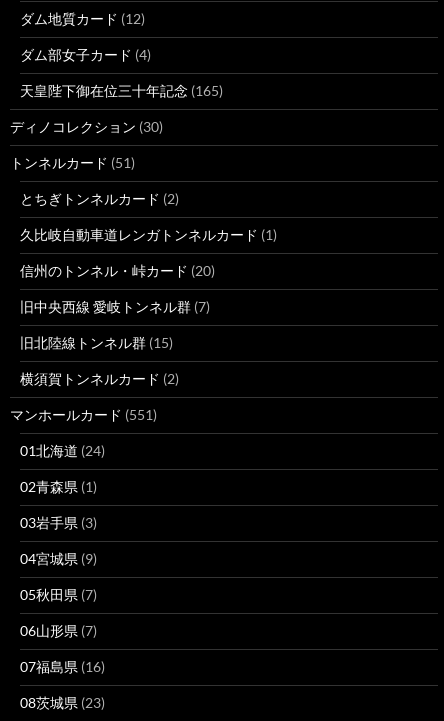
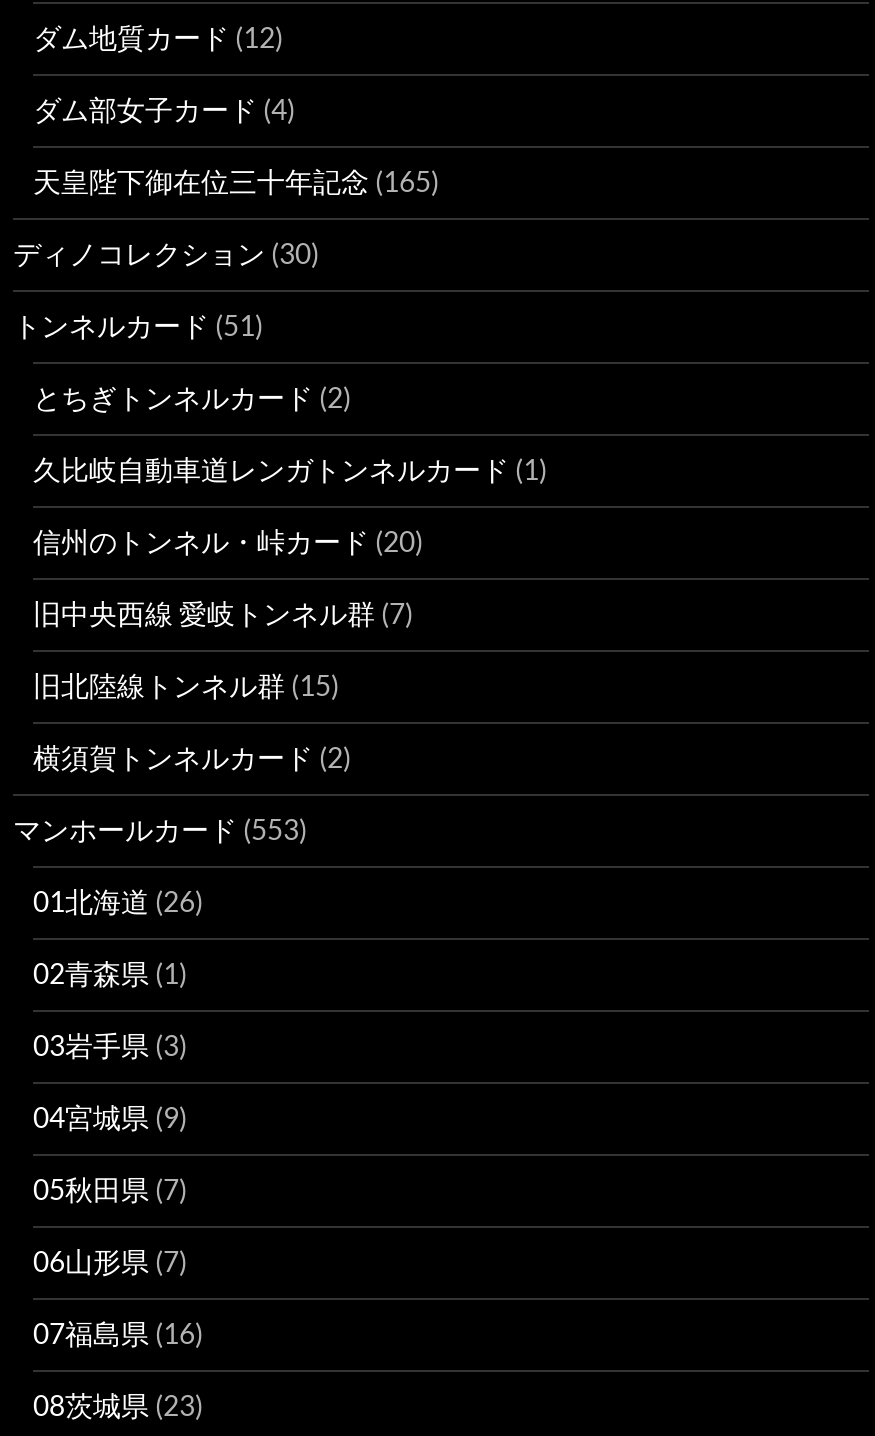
[10,406,157,423] マンホールカード(551) -> [13,812,307,846] マンホールカード(553)
[20,442,105,459] 01北海道(24) -> [33,884,203,918] 01北海道(26)

